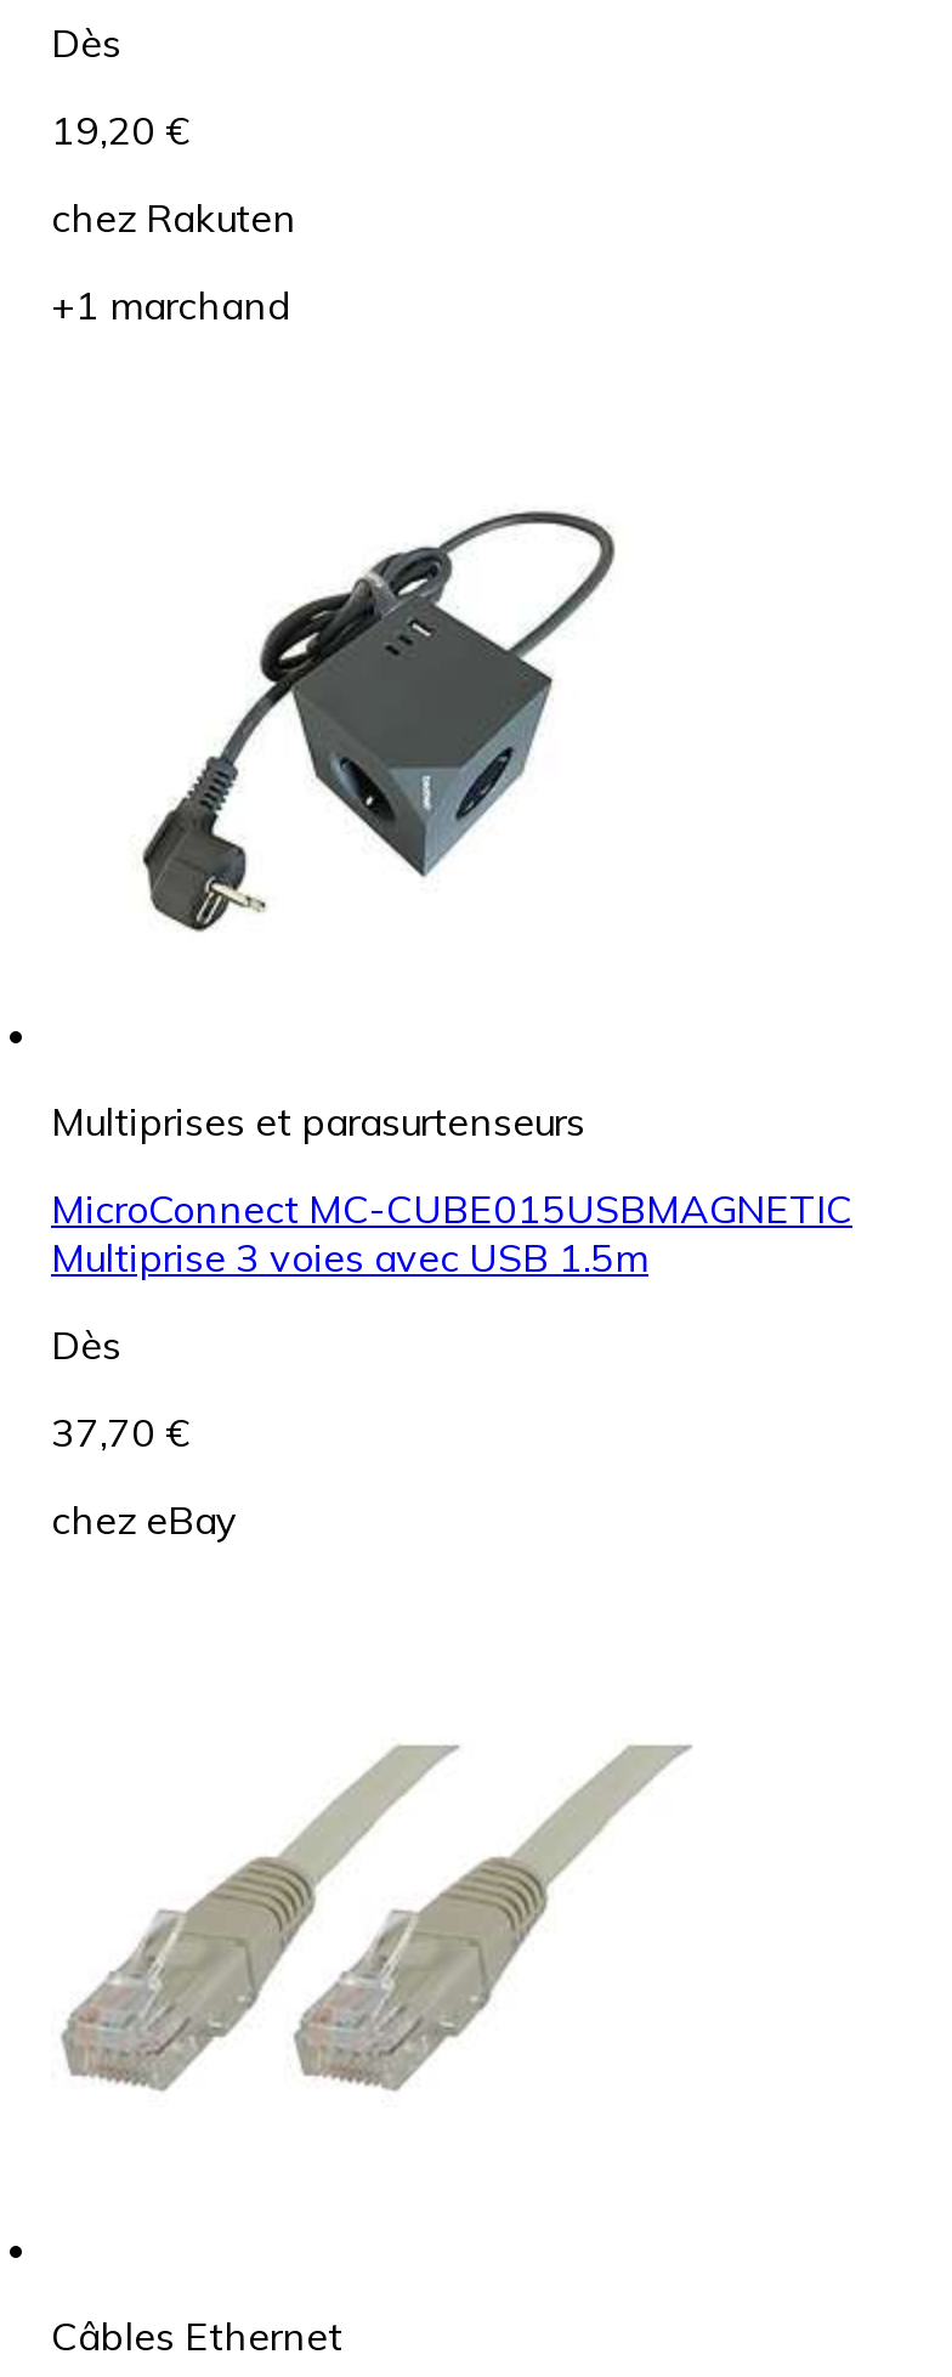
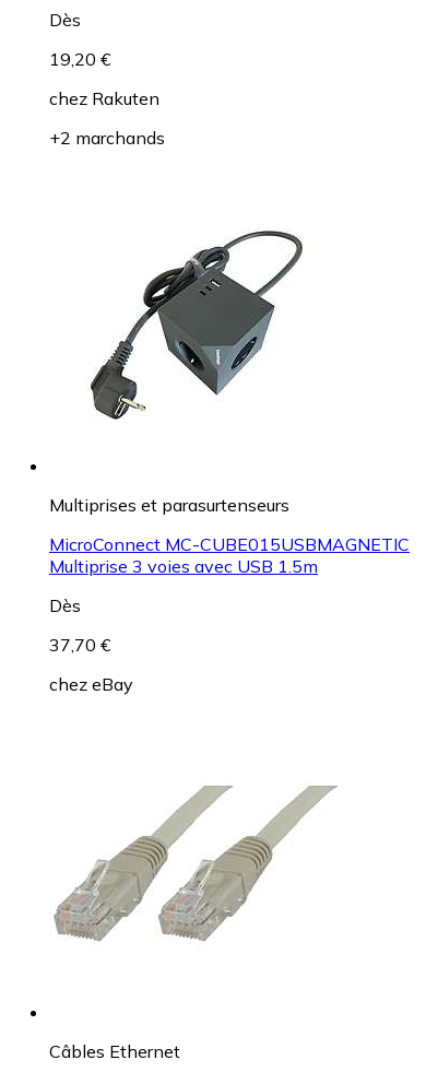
[51,281,289,330] +1 marchand -> [49,127,165,149] +2 marchands

